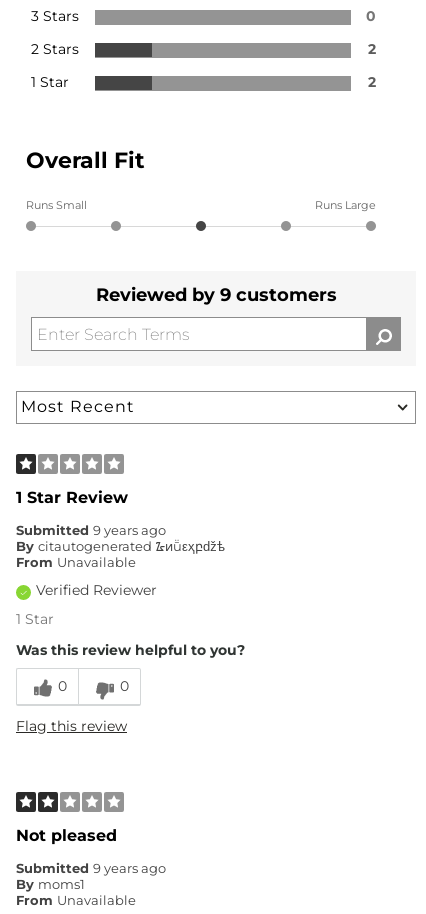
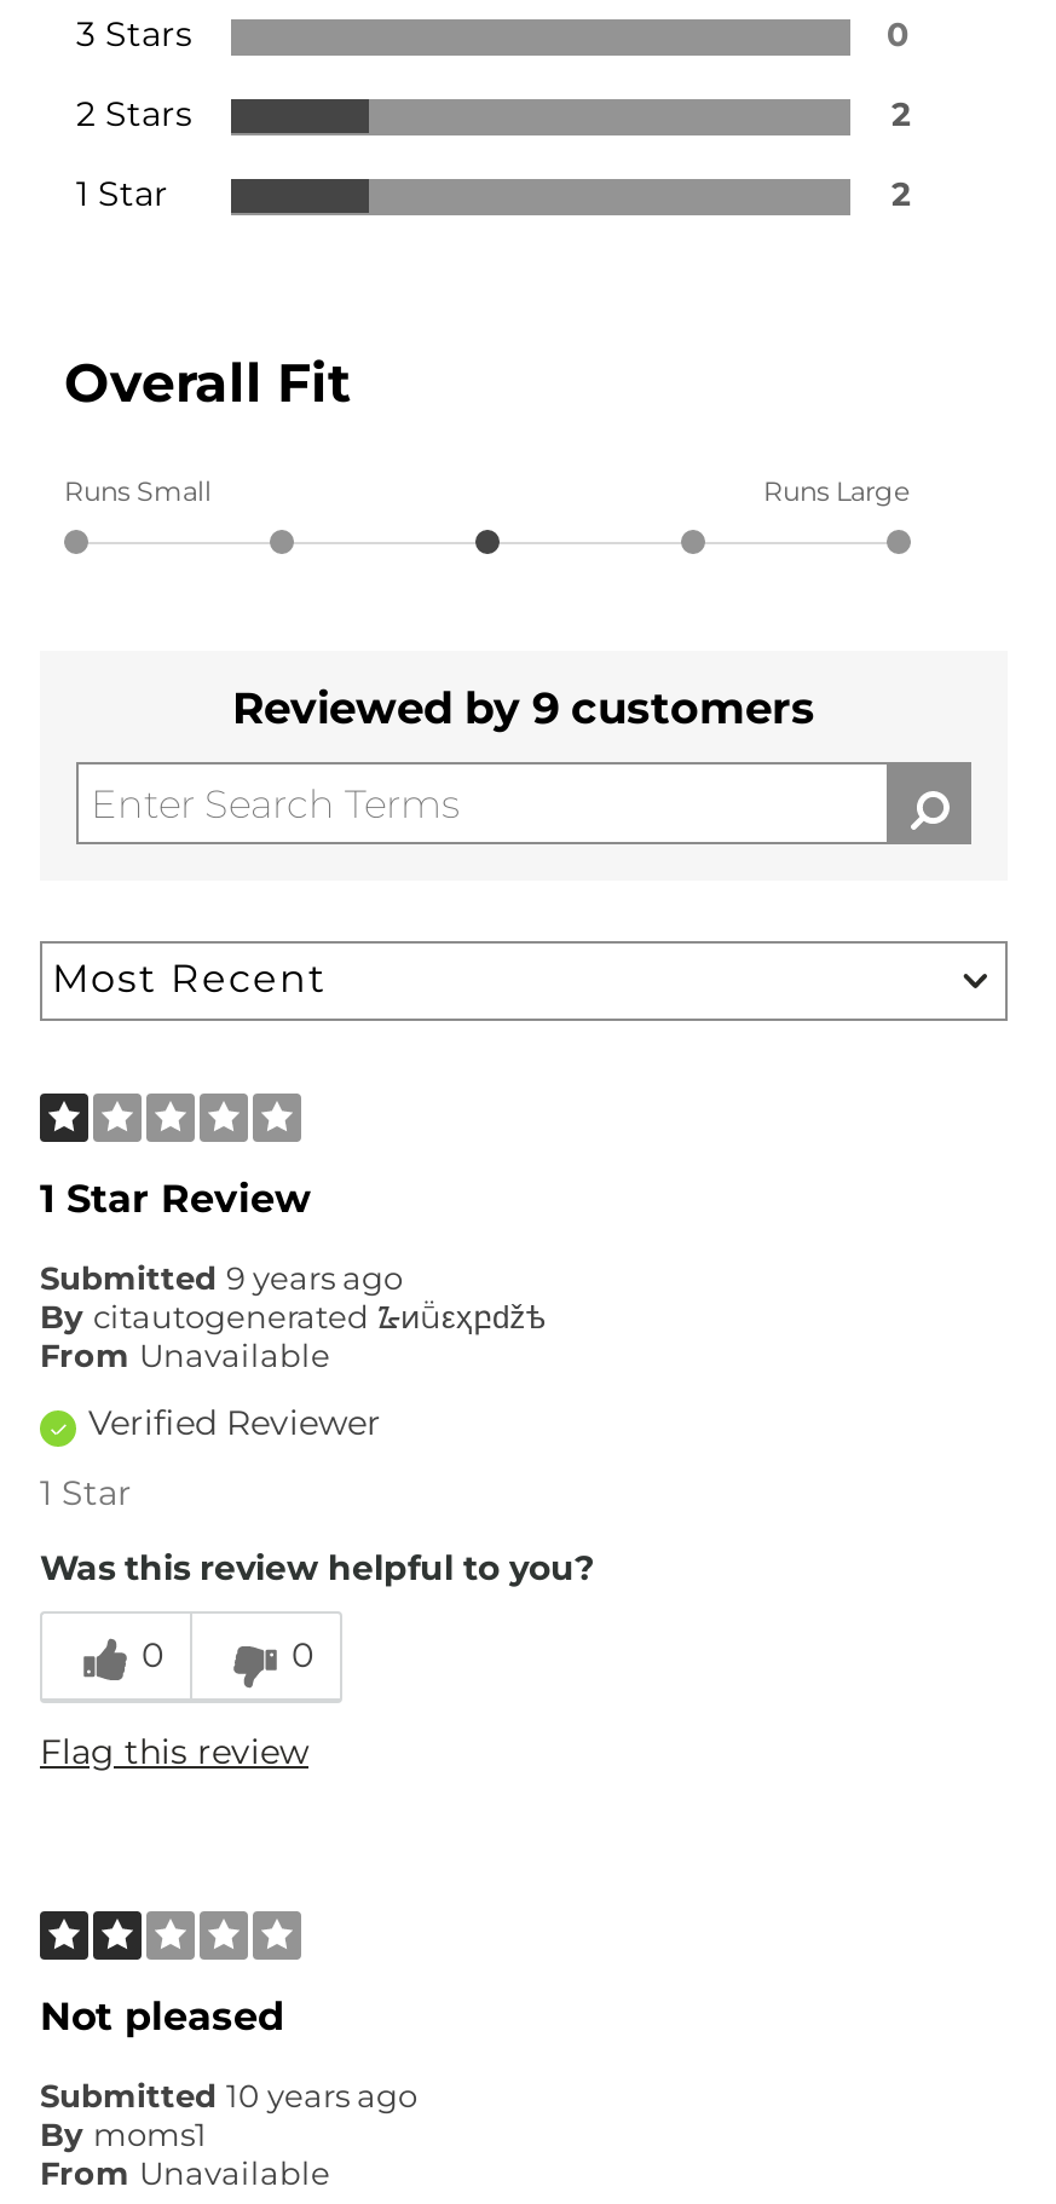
[16,861,166,876] Submitted 9 years ago -> [40,2079,417,2115] Submitted 10 years ago

